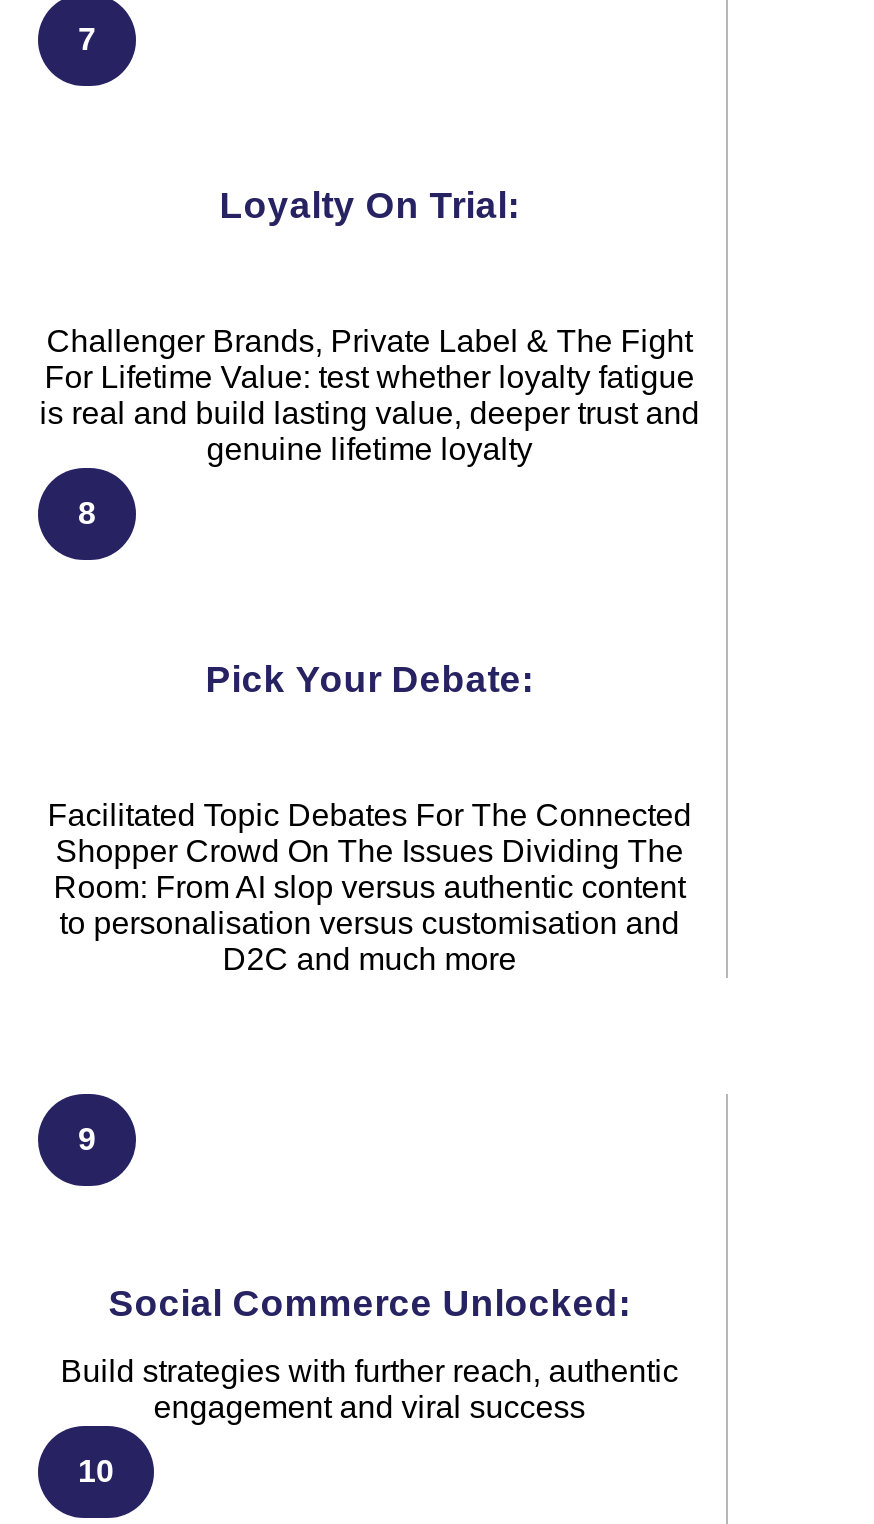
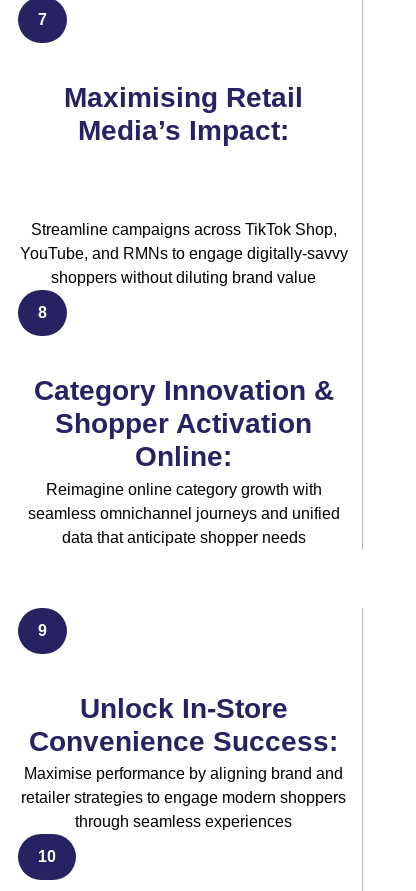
[220,184,520,226] Loyalty On Trial: -> [64,82,303,146] Maximising Retail | Media’s Impact:
[40,324,700,466] Challenger Brands, Private Label & The Fight | For Lifetime Value: test whether loyalty fatigue | is real and build lasting value, deeper trust and | genuine lifetime loyalty -> [20,221,348,286] Streamline campaigns across TikTok Shop, | YouTube, and RMNs to engage digitally-savvy | shoppers without diluting brand value
[48,658,692,976] Pick Your Debate: | Facilitated Topic Debates For The Connected | Shopper Crowd On The Issues Dividing The | Room: From AI slop versus authentic content | to personalisation versus customisation and | D2C and much more -> [28,375,340,546] Category Innovation & | Shopper Activation | Online: | Reimagine online category growth with | seamless omnichannel journeys and unified | data that anticipate shopper needs
[60,1283,678,1425] Social Commerce Unlocked: | Build strategies with further reach, authentic | engagement and viral success -> [21,693,346,830] Unlock In-Store | Convenience Success: | Maximise performance by aligning brand and | retailer strategies to engage modern shoppers | through seamless experiences

